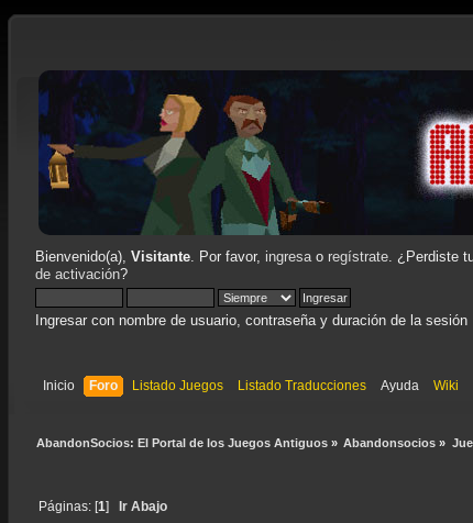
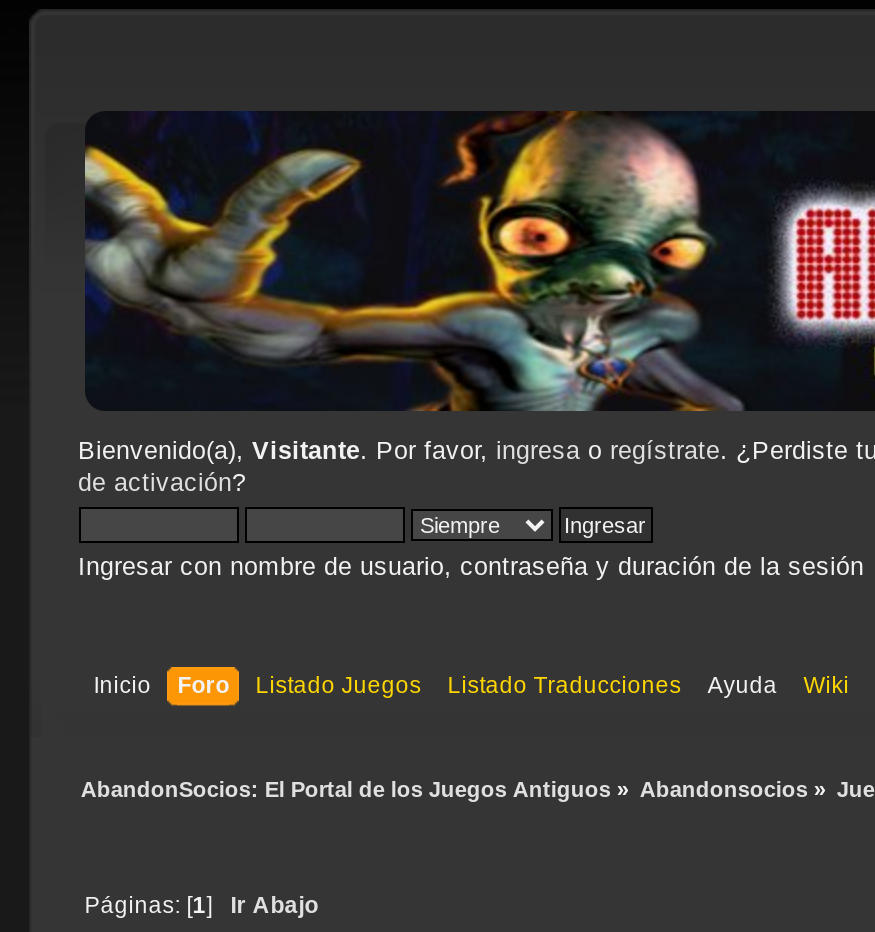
[38,70,399,235] [image] -> [83,111,743,413] [image]

